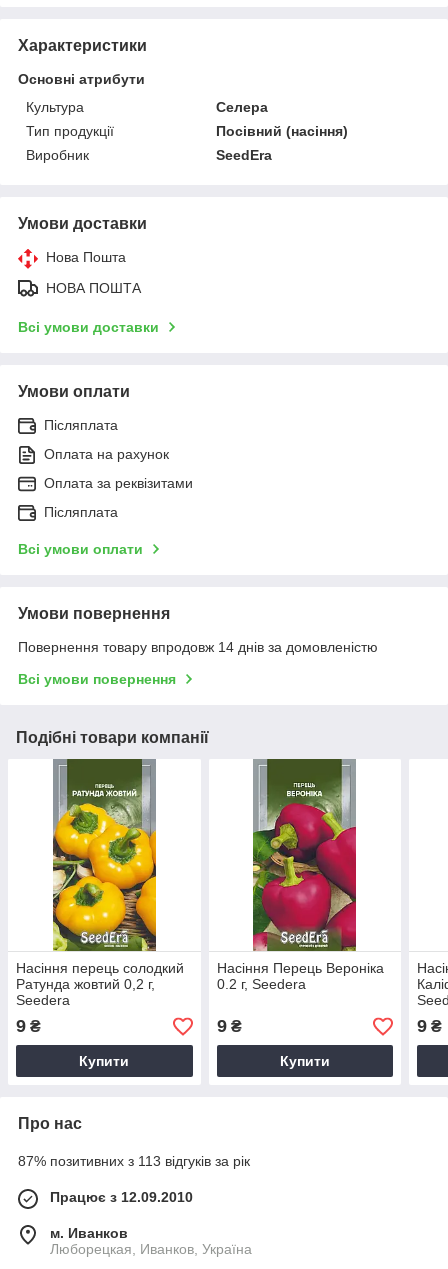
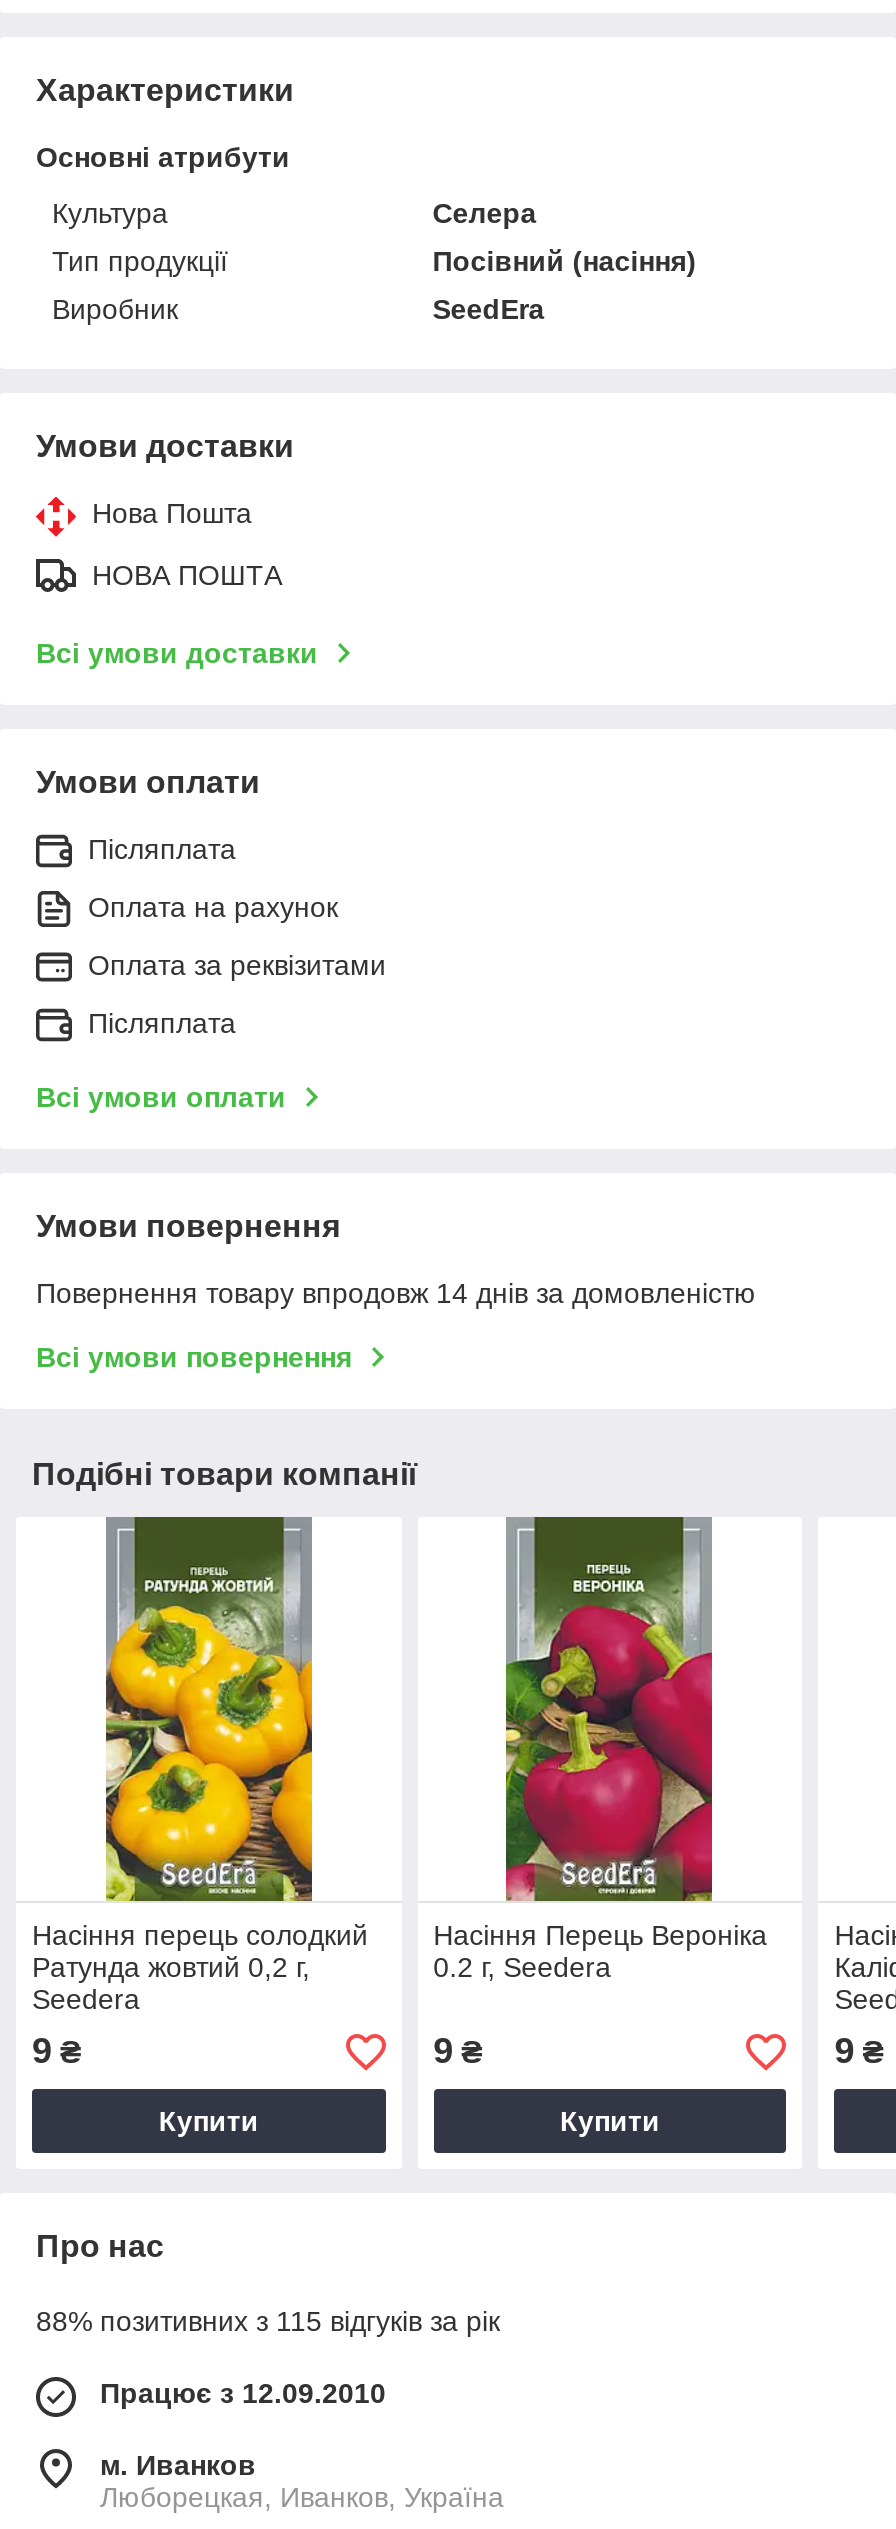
[18,1153,250,1169] 87% позитивних з 113 відгуків за рік -> [36,2306,500,2338] 88% позитивних з 115 відгуків за рік

